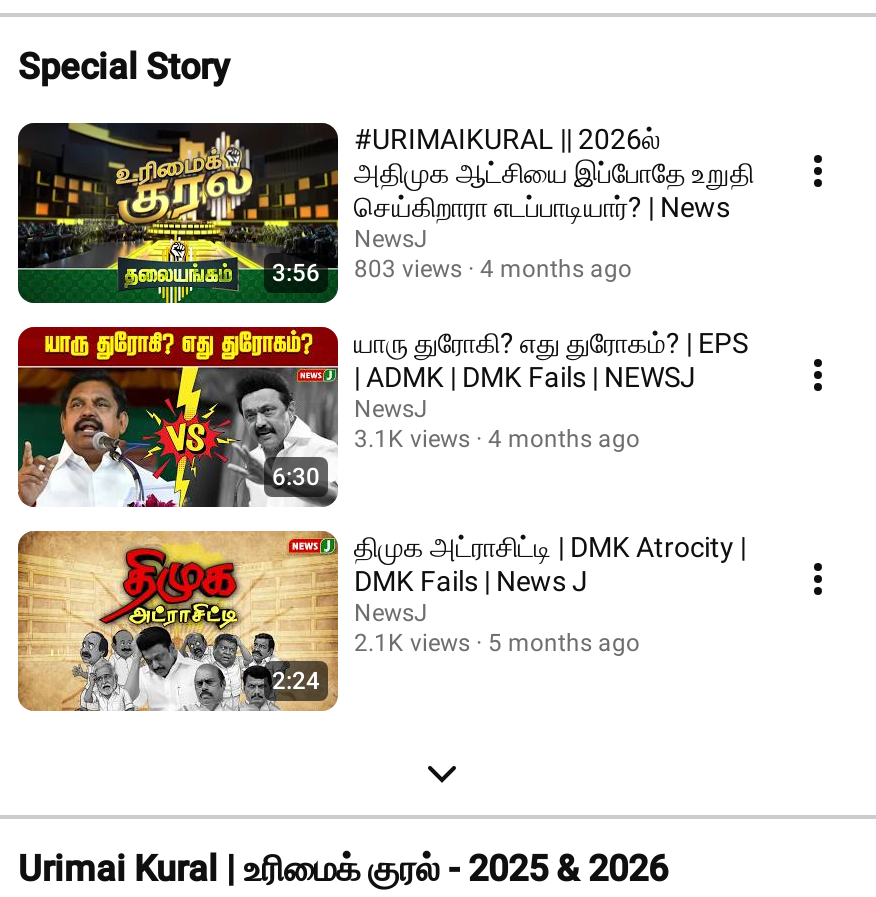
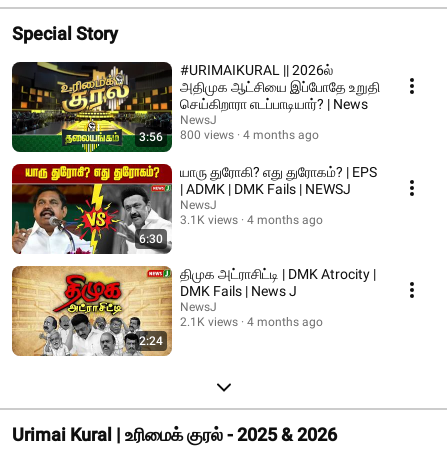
[272,255,632,287] 3:56 803 views 4 months ago -> [139,128,319,144] 3:56 800 views 4 months ago
[354,629,640,657] 2.1K views 5 months ago -> [180,315,323,329] 2.1K views 4 months ago

